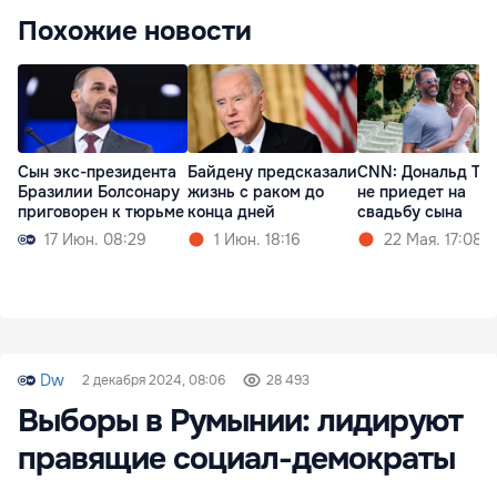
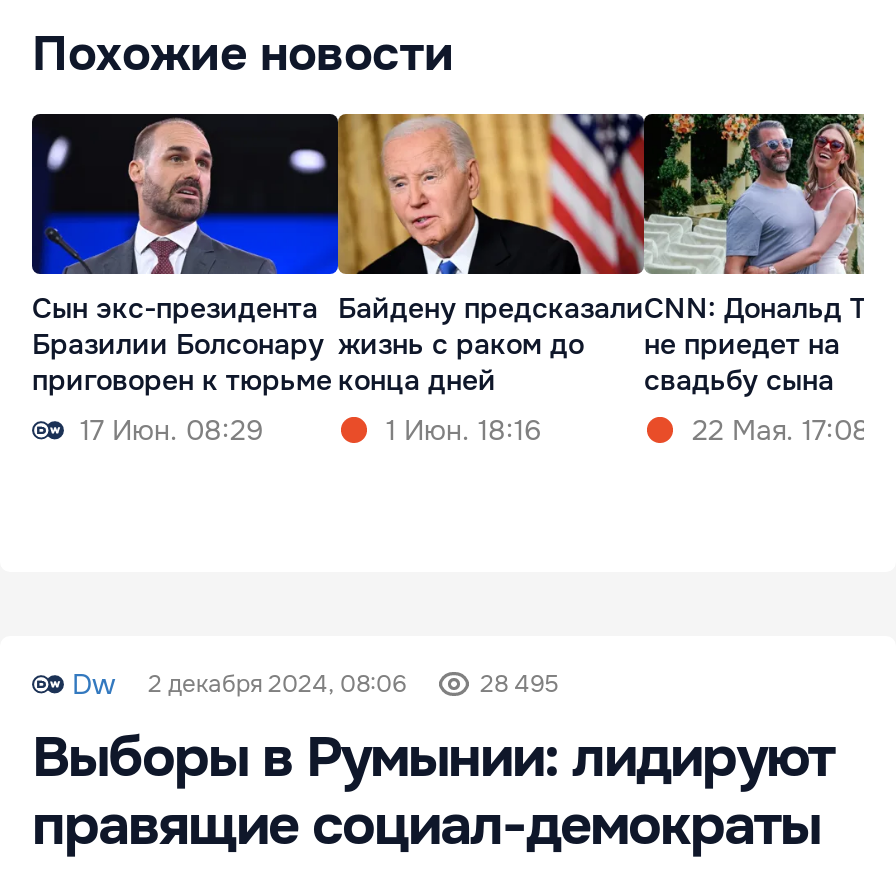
[266,372,310,389] 28 493 -> [480,668,558,700] 28 495

